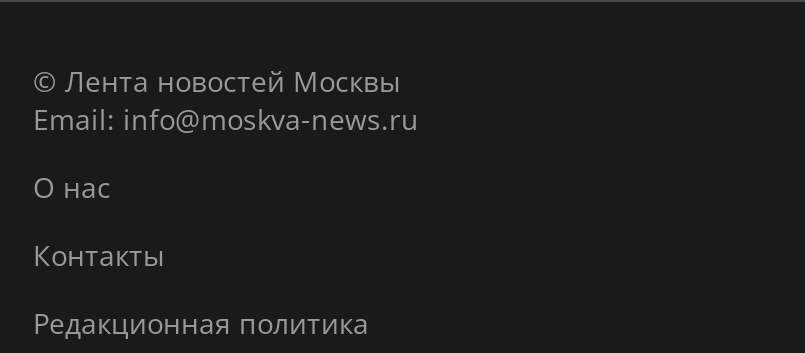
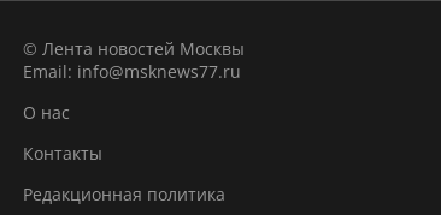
[33,100,419,138] Email: info@moskva-news.ru -> [23,60,241,83] Email: info@msknews77.ru

